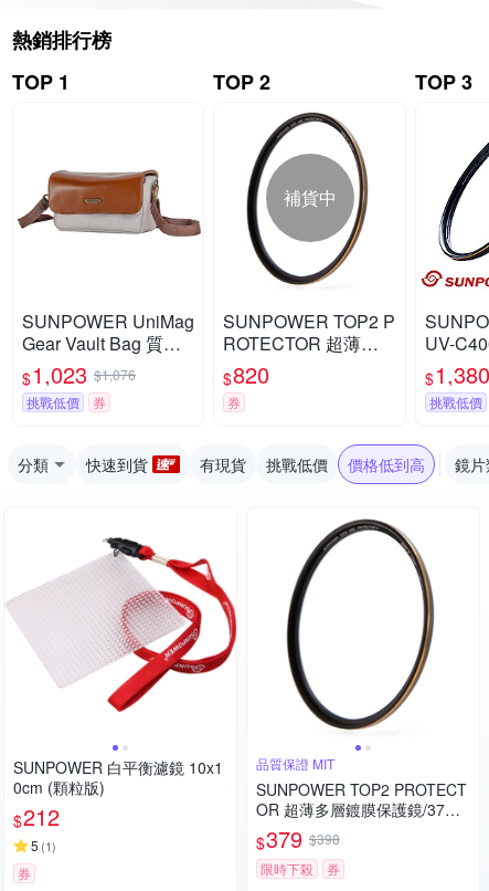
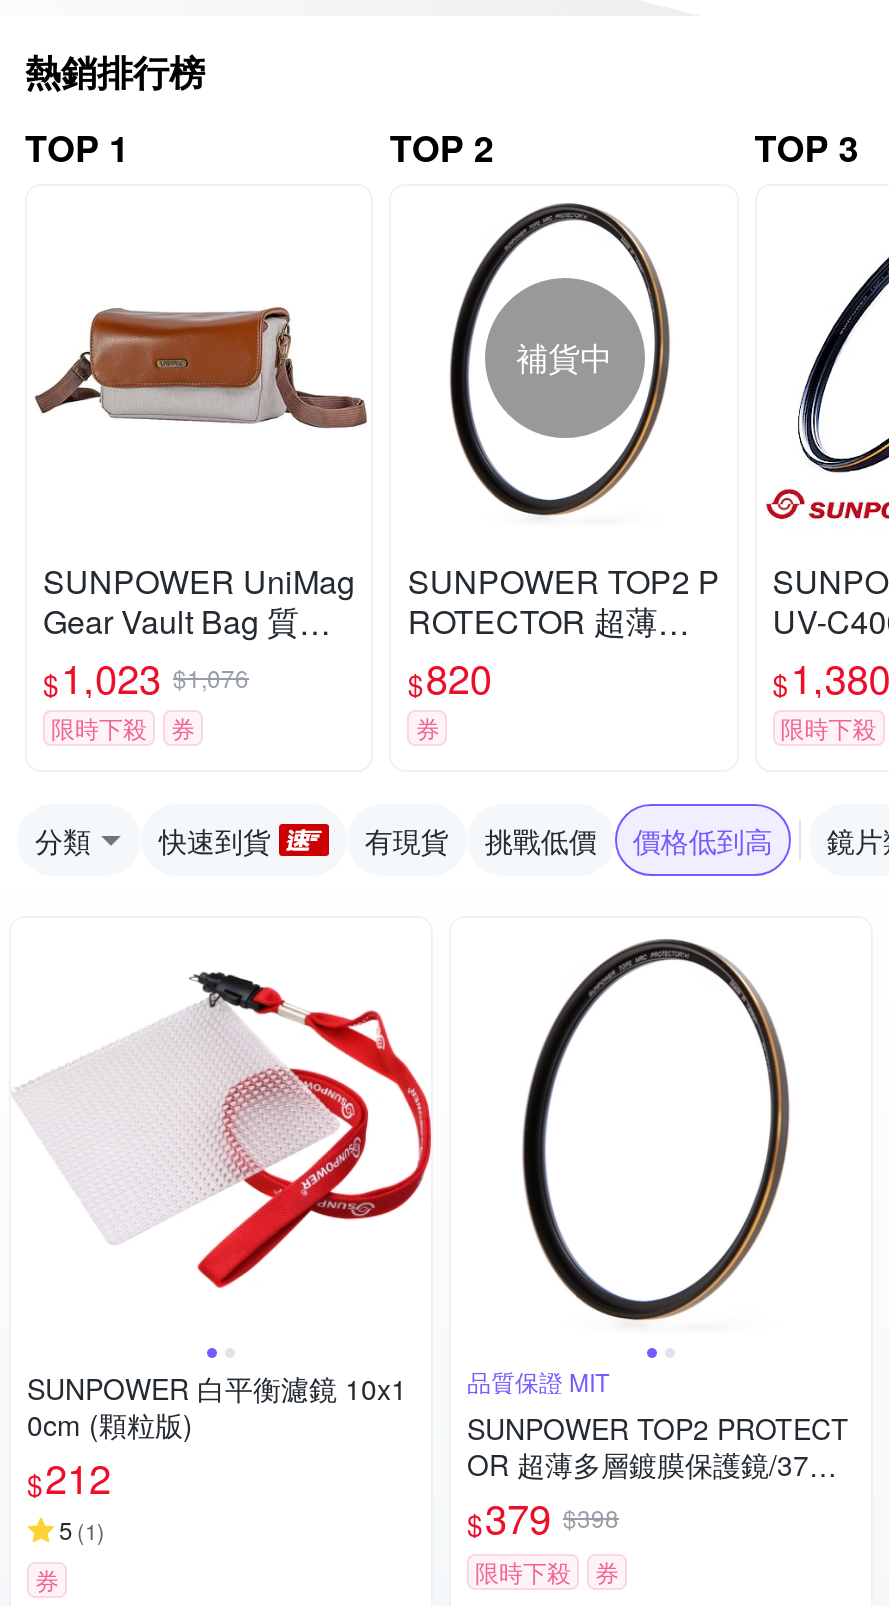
[26,393,79,412] 挑戰低價 -> [51,711,147,745] 限時下殺
[429,393,482,412] 挑戰低價 -> [781,711,877,745] 限時下殺

